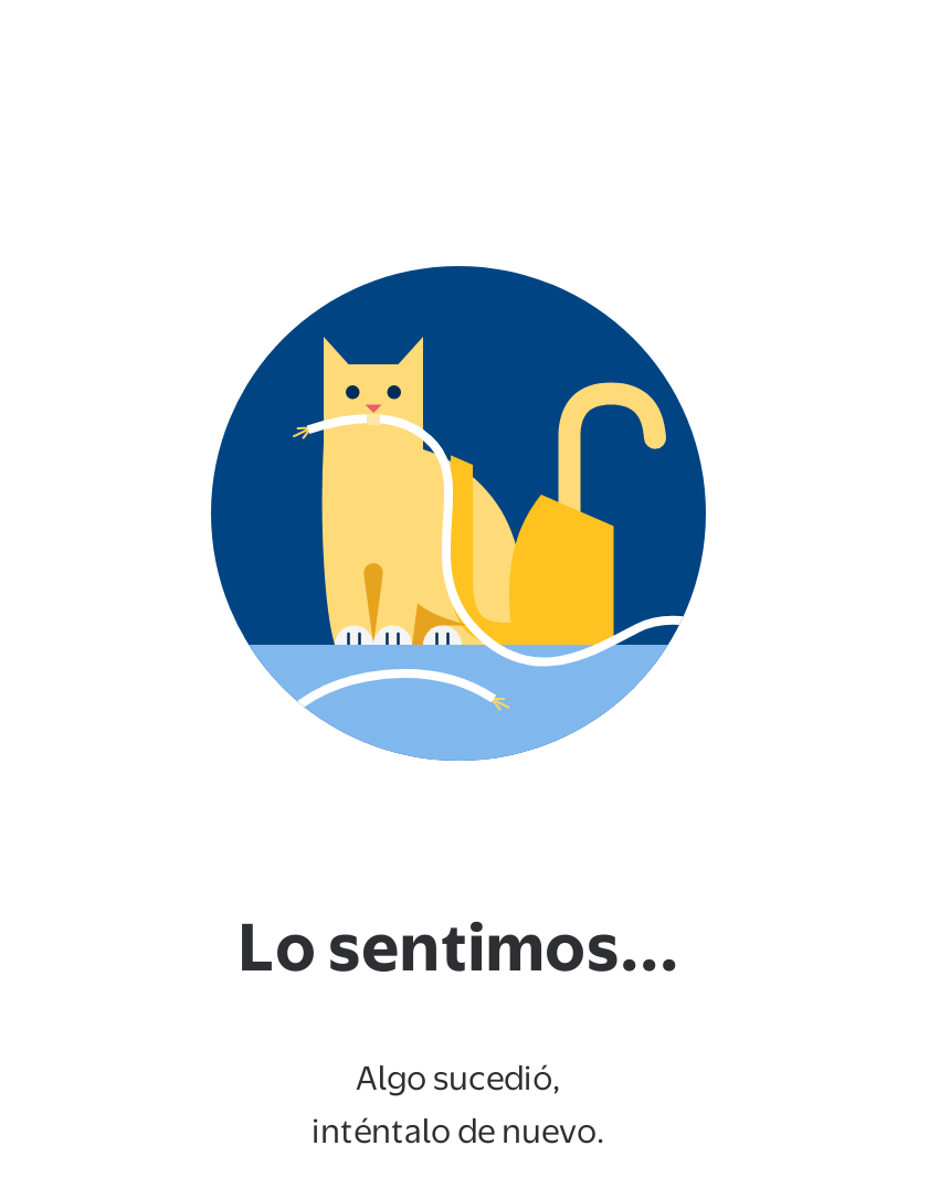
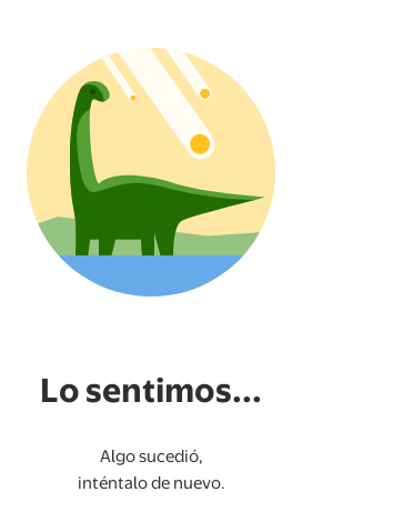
[209,264,708,712] [image] -> [27,48,275,271] [image]

